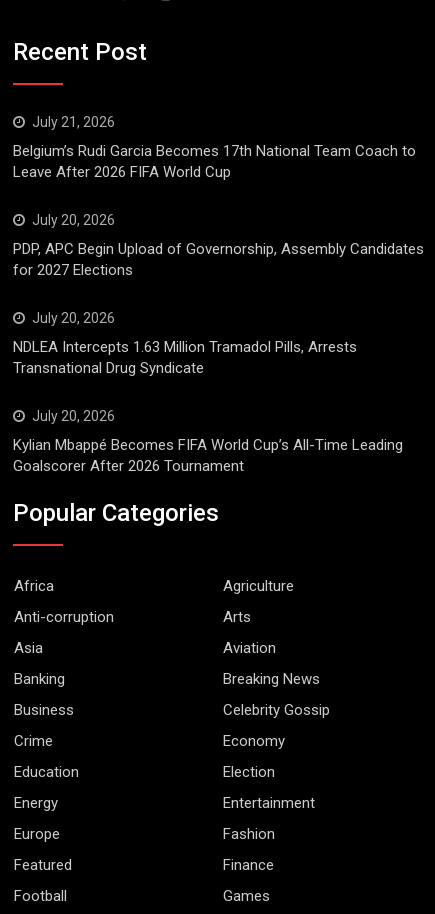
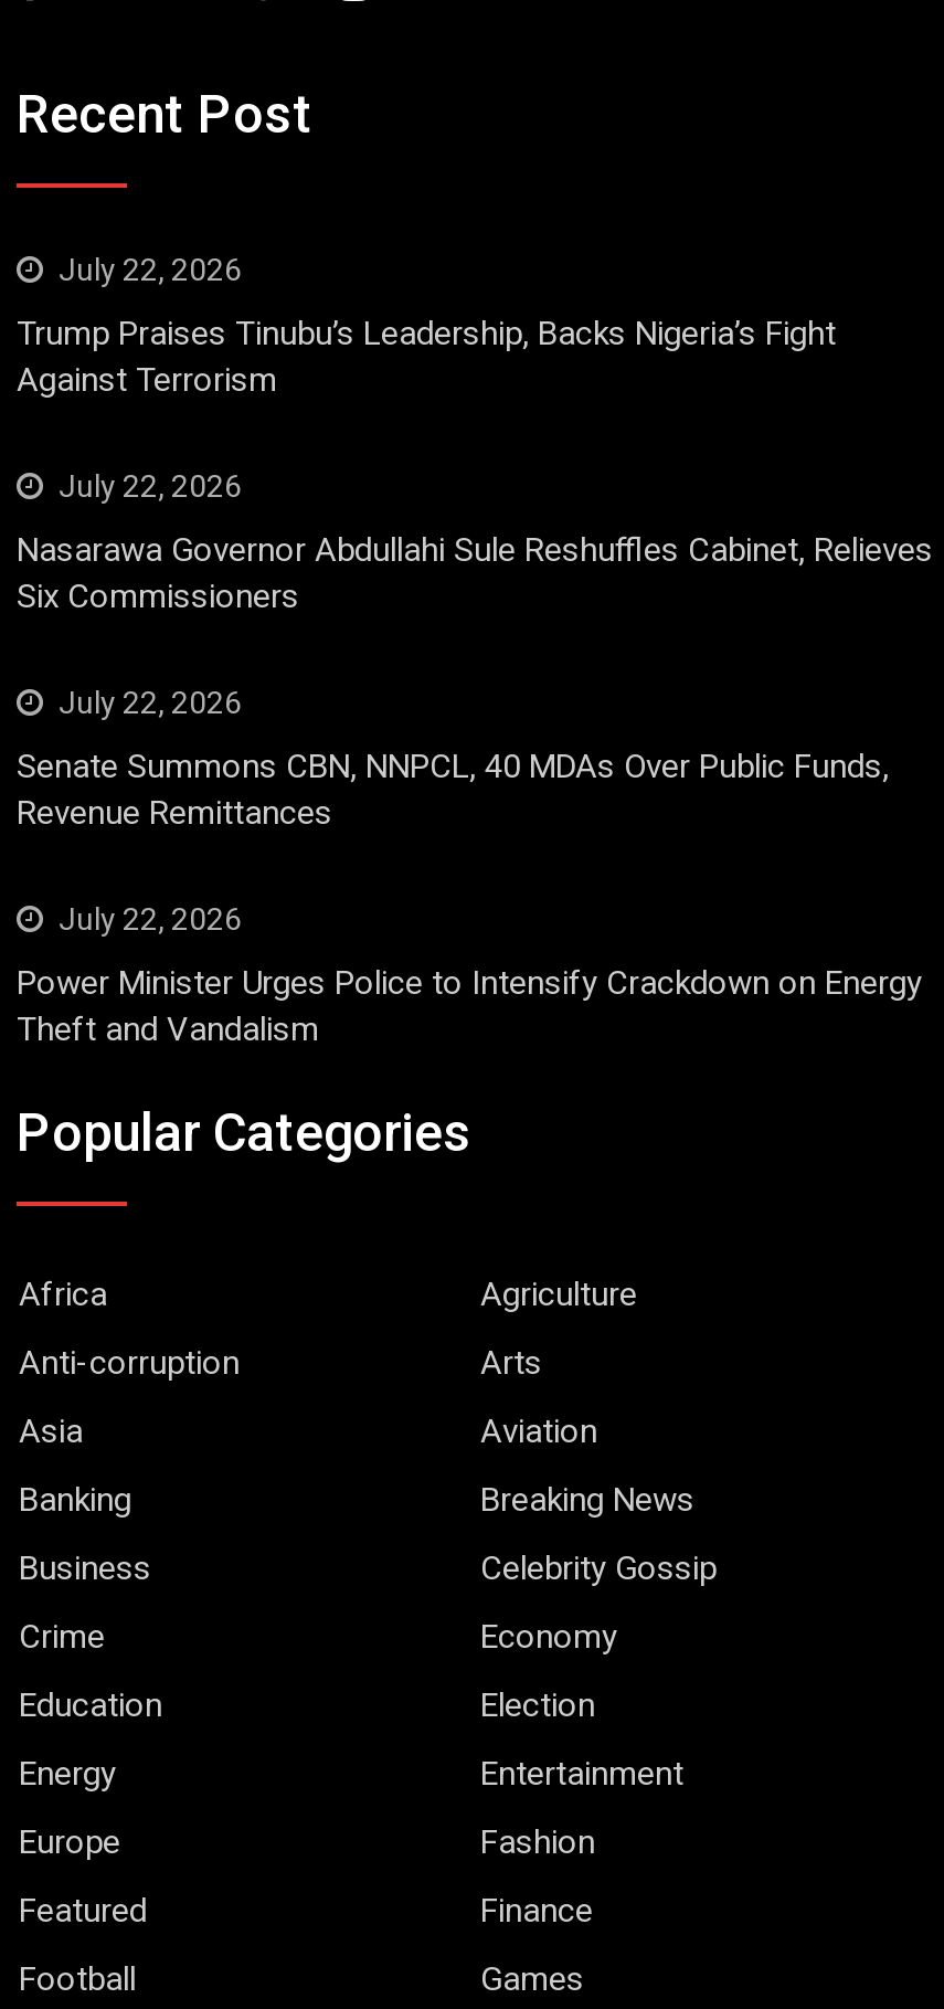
[32,114,115,130] July 21, 2026 -> [59,251,242,286] July 22, 2026
[13,142,416,181] Belgium’s Rudi Garcia Becomes 17th National Team Coach to | Leave After 2026 FIFA World Cup -> [17,313,836,399] Trump Praises Tinubu’s Leadership, Backs Nigeria’s Fight | Against Terrorism
[32,212,115,228] July 20, 2026 -> [59,468,242,503] July 22, 2026
[13,240,424,279] PDP, APC Begin Upload of Governorship, Assembly Candidates | for 2027 Elections -> [17,529,933,616] Nasarawa Governor Abdullahi Sule Reshuffles Cabinet, Relieves | Six Commissioners
[32,310,115,326] July 20, 2026 -> [59,684,242,719] July 22, 2026
[13,338,357,377] NDLEA Intercepts 1.63 Million Tramadol Pills, Arrests | Transnational Drug Syndicate -> [17,746,889,832] Senate Summons CBN, NNPCL, 40 MDAs Over Public Funds, | Revenue Remittances
[32,408,115,424] July 20, 2026 -> [59,901,242,936] July 22, 2026
[13,436,403,475] Kylian Mbappé Becomes FIFA World Cup’s All-Time Leading | Goalscorer After 2026 Tournament -> [17,962,922,1049] Power Minister Urges Police to Intensify Crackdown on Energy | Theft and Vandalism

